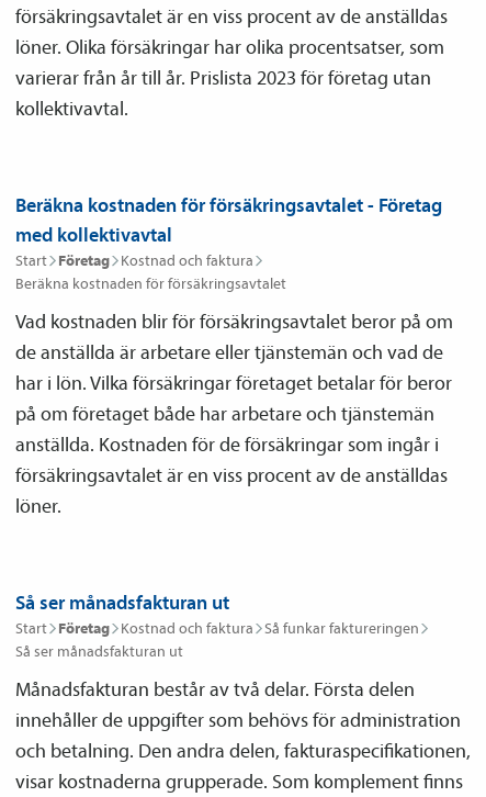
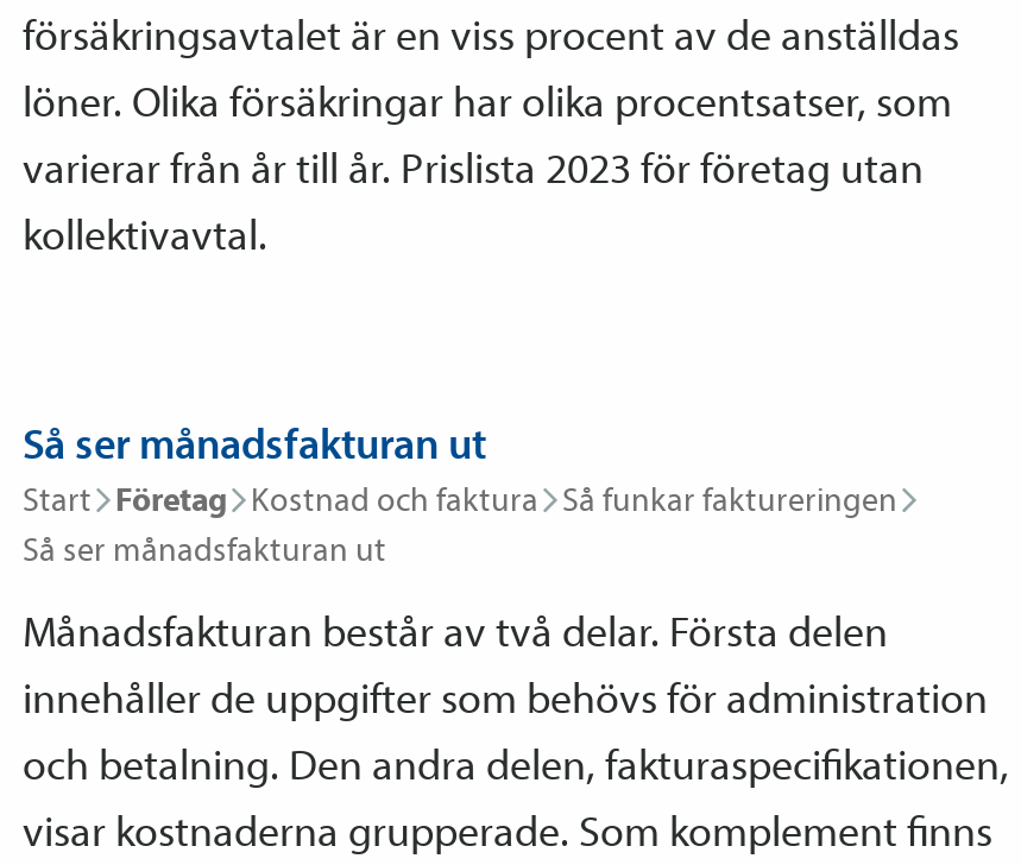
[15,193,453,519] Beräkna kostnaden för försäkringsavtalet - Företag | med kollektivavtal | Start Företag Kostnad och faktura | Beräkna kostnaden för försäkringsavtalet | Vad kostnaden blir för försäkringsavtalet beror på om | de anställda är arbetare eller tjänstemän och vad de | har i lön. Vilka försäkringar företaget betalar för beror | på om företaget både har arbetare och tjänstemän | anställda. Kostnaden för de försäkringar som ingår i | försäkringsavtalet är en viss procent av de anställdas | löner. -> none

